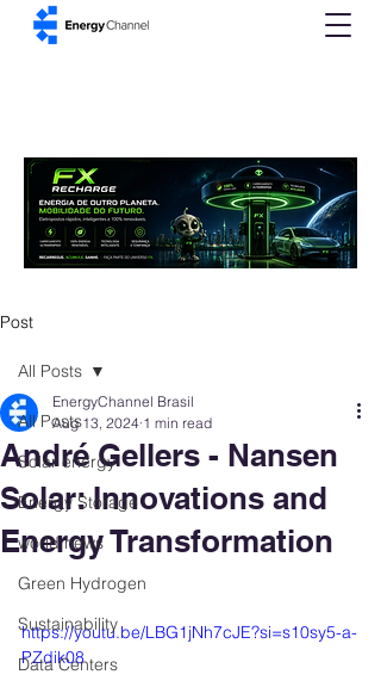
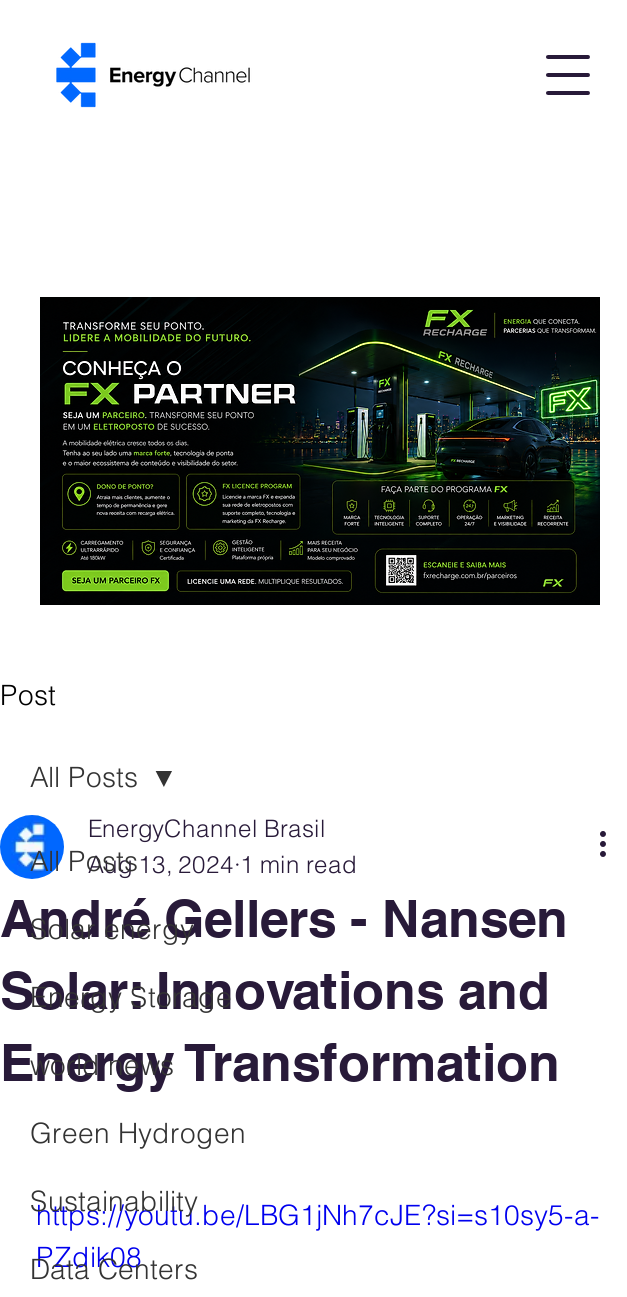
[27,161,356,270] [image] -> [60,301,600,605] [image]

